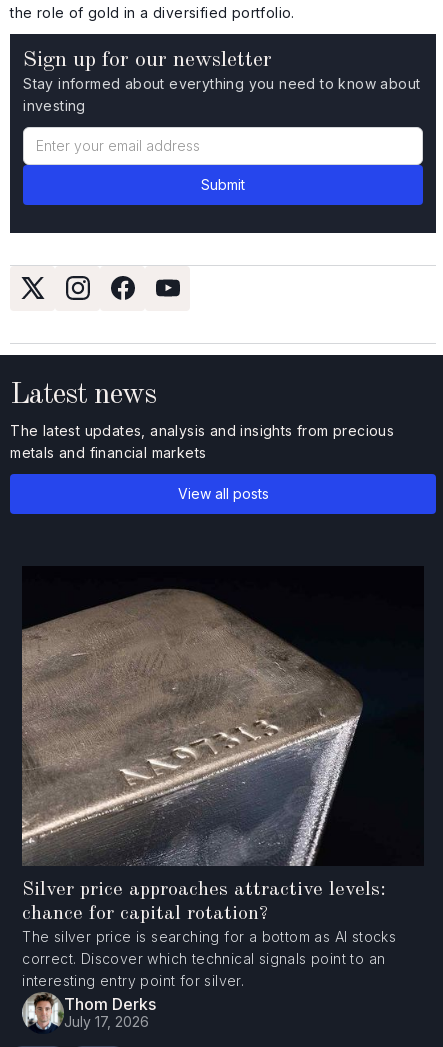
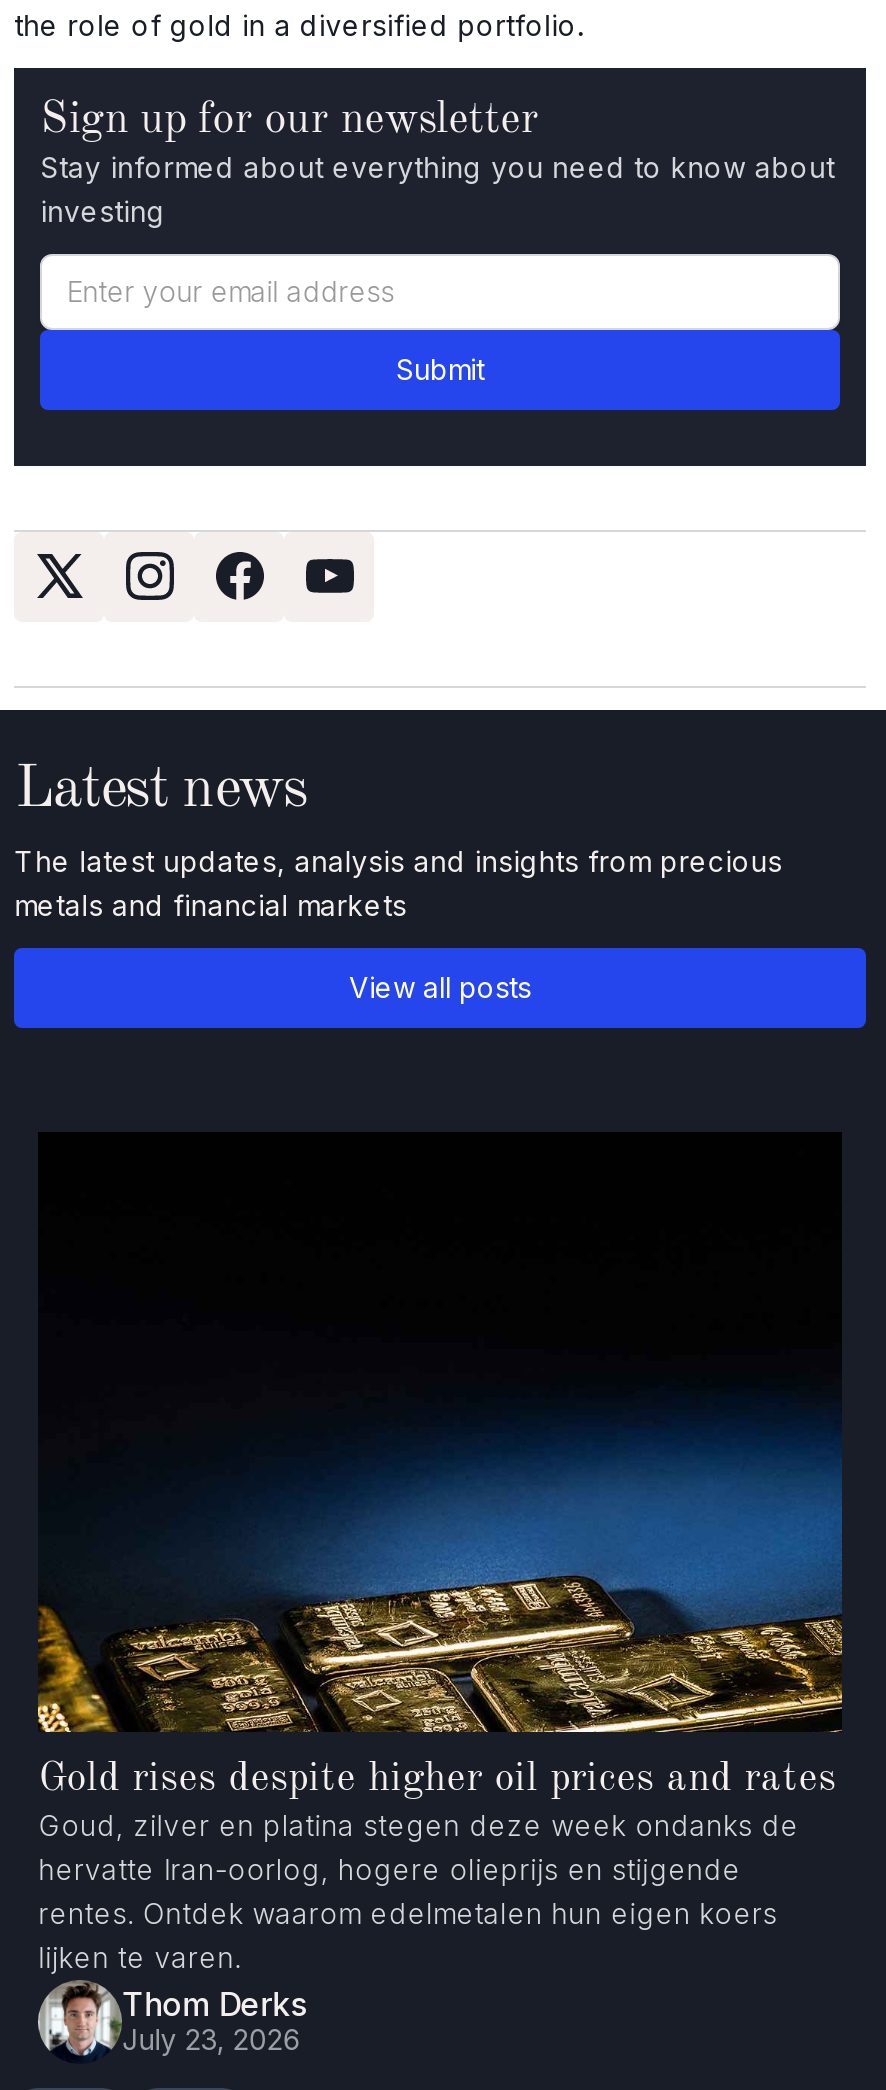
[21,588,424,989] [image] | Silver price approaches attractive levels: | chance for capital rotation? | The silver price is searching for a bottom as AI stocks | correct. Discover which technical signals point to an | interesting entry point for silver. -> [38,1178,844,1974] [image] | Gold rises despite higher oil prices and rates | Goud, zilver en platina stegen deze week ondanks de | hervatte Iran-oorlog, hogere olieprijs en stijgende | rentes. Ontdek waarom edelmetalen hun eigen koers | lijken te varen.
[64,1013,149,1030] July 17, 2026 -> [122,2023,300,2057] July 23, 2026

